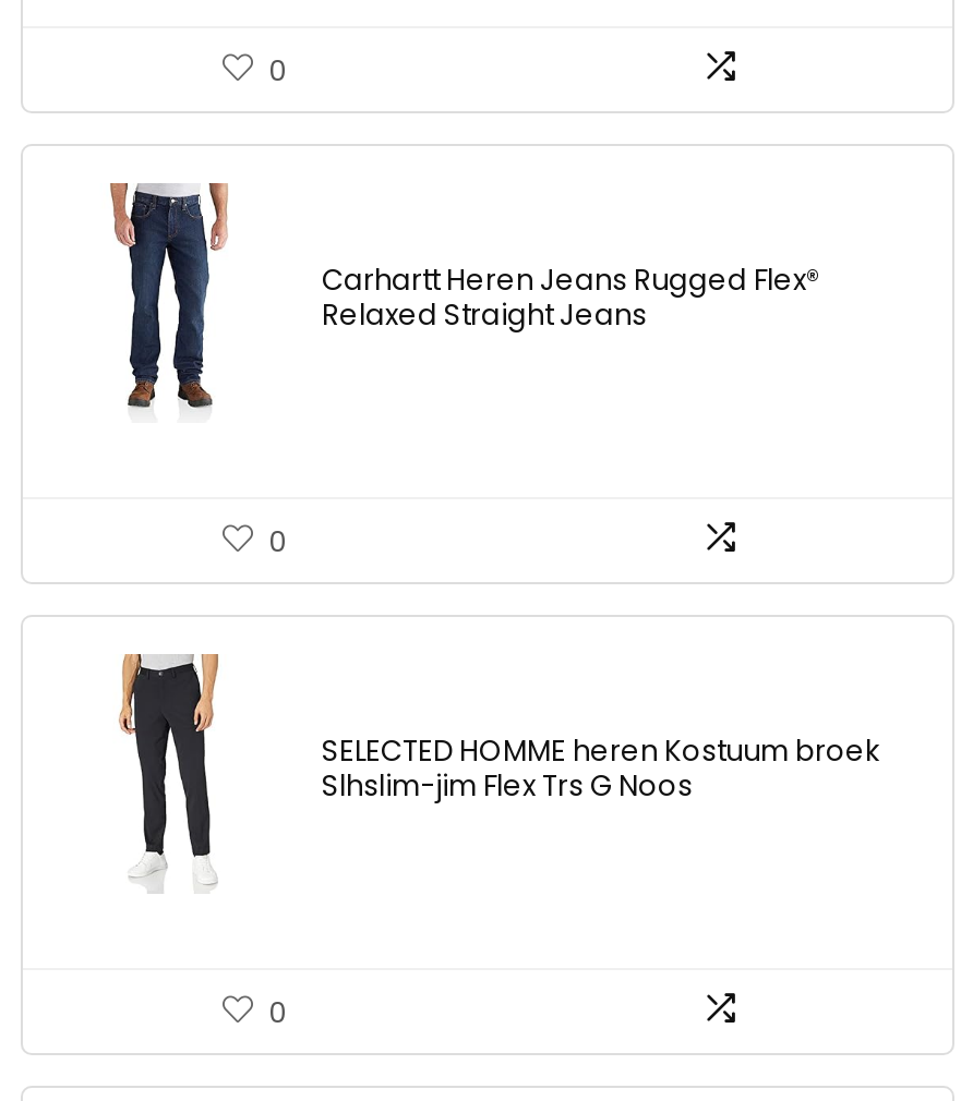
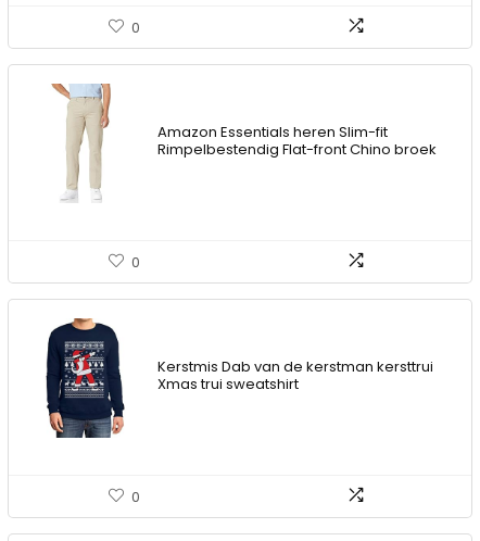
[110,183,228,414] [image] -> [53,84,110,199] [image]
[322,259,821,335] Carhartt Heren Jeans Rugged Flex® | Relaxed Straight Jeans -> [157,121,437,159] Amazon Essentials heren Slim-fit | Rimpelbestendig Flat-front Chino broek
[97,652,880,894] [image] | SELECTED HOMME heren Kostuum broek | Slhslim-jim Flex Trs G Noos -> [45,317,433,439] [image] | Kerstmis Dab van de kerstman kersttrui | Xmas trui sweatshirt

